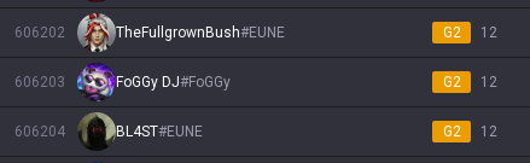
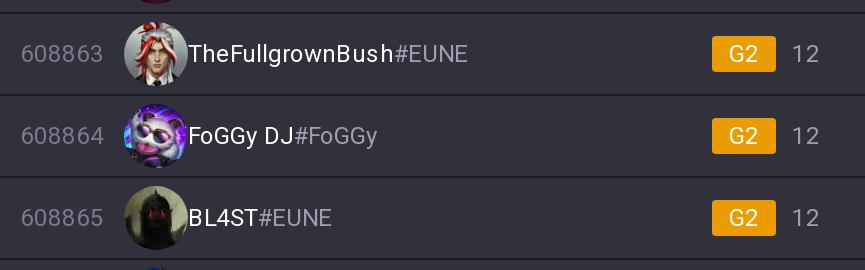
[14,24,65,41] 606202 -> [20,40,104,68] 608863
[14,74,65,91] 606203 -> [20,122,104,150] 608864
[14,123,65,140] 606204 -> [20,204,104,232] 608865

